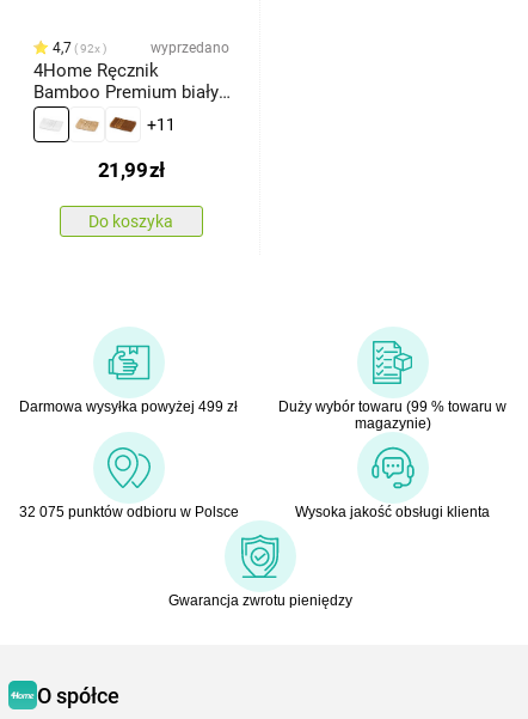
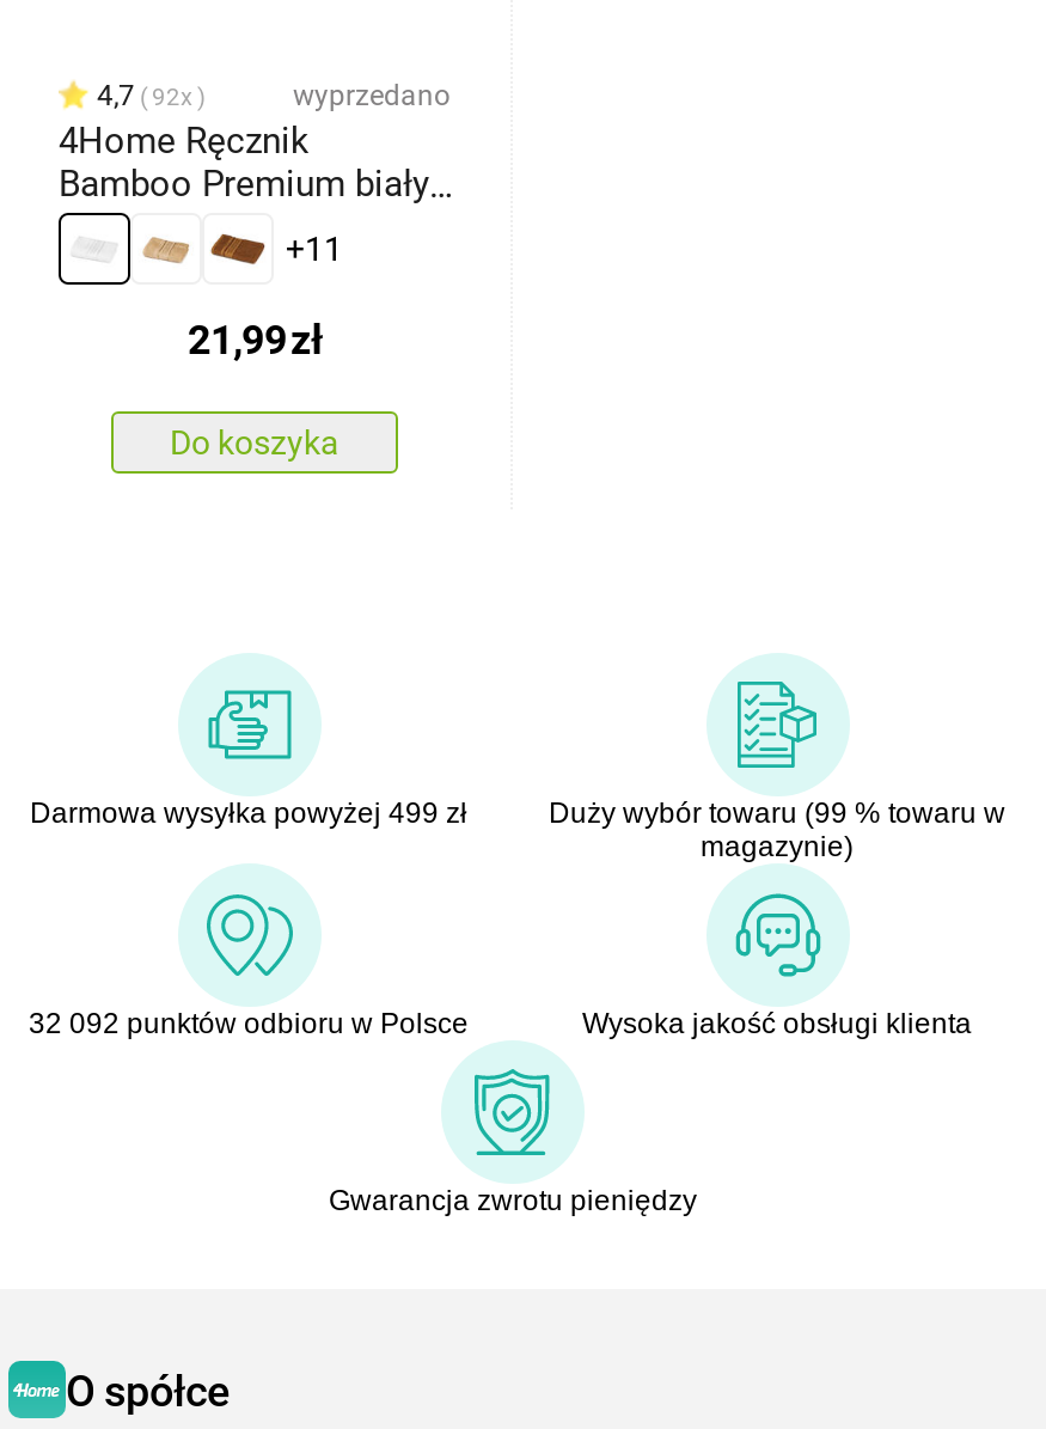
[19,504,238,521] 32 075 punktów odbioru w Polsce -> [29,1008,469,1041] 32 092 punktów odbioru w Polsce

